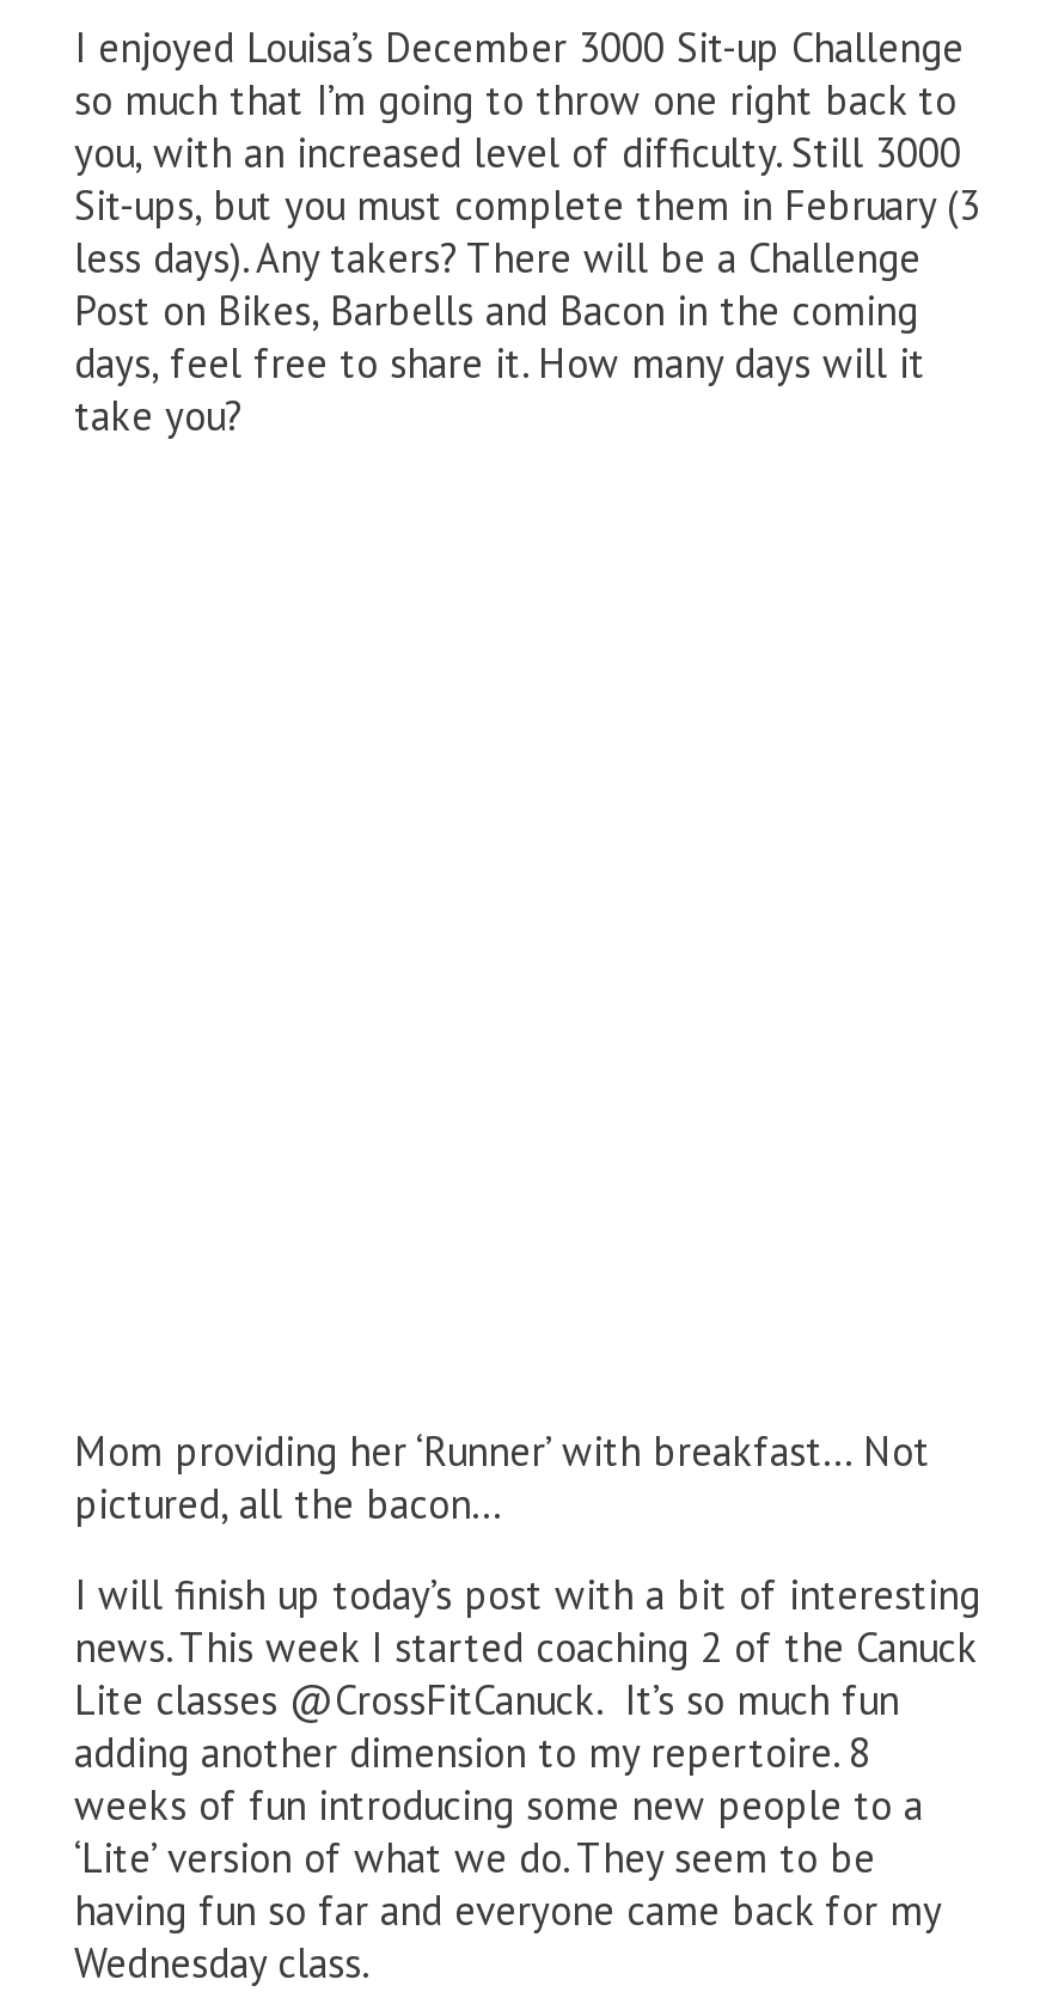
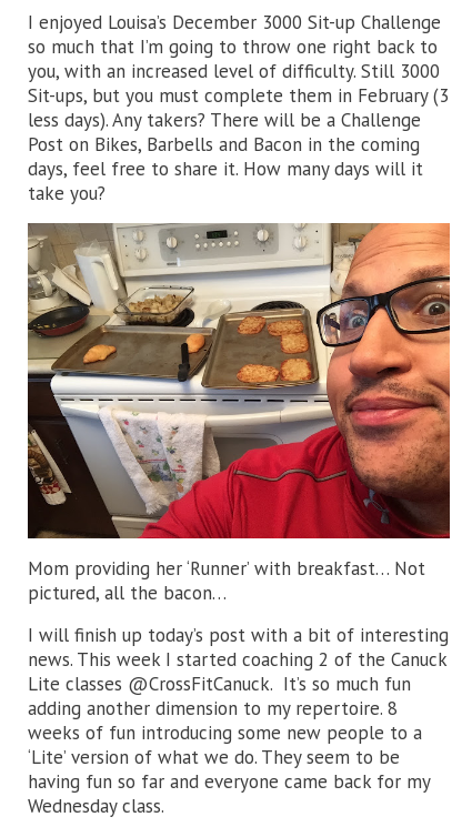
none -> [27,222,451,539] [image]

